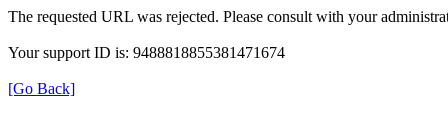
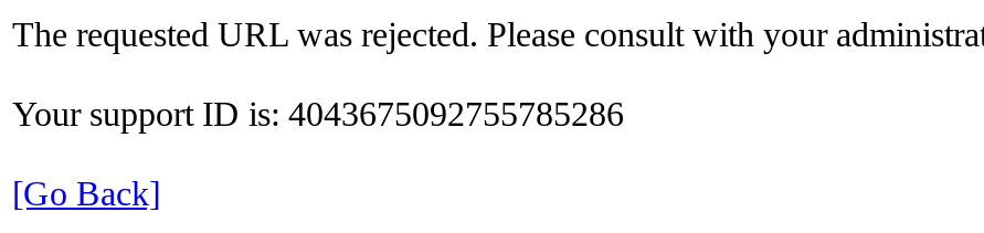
[8,44,285,61] Your support ID is: 9488818855381471674 -> [12,95,624,133] Your support ID is: 4043675092755785286

